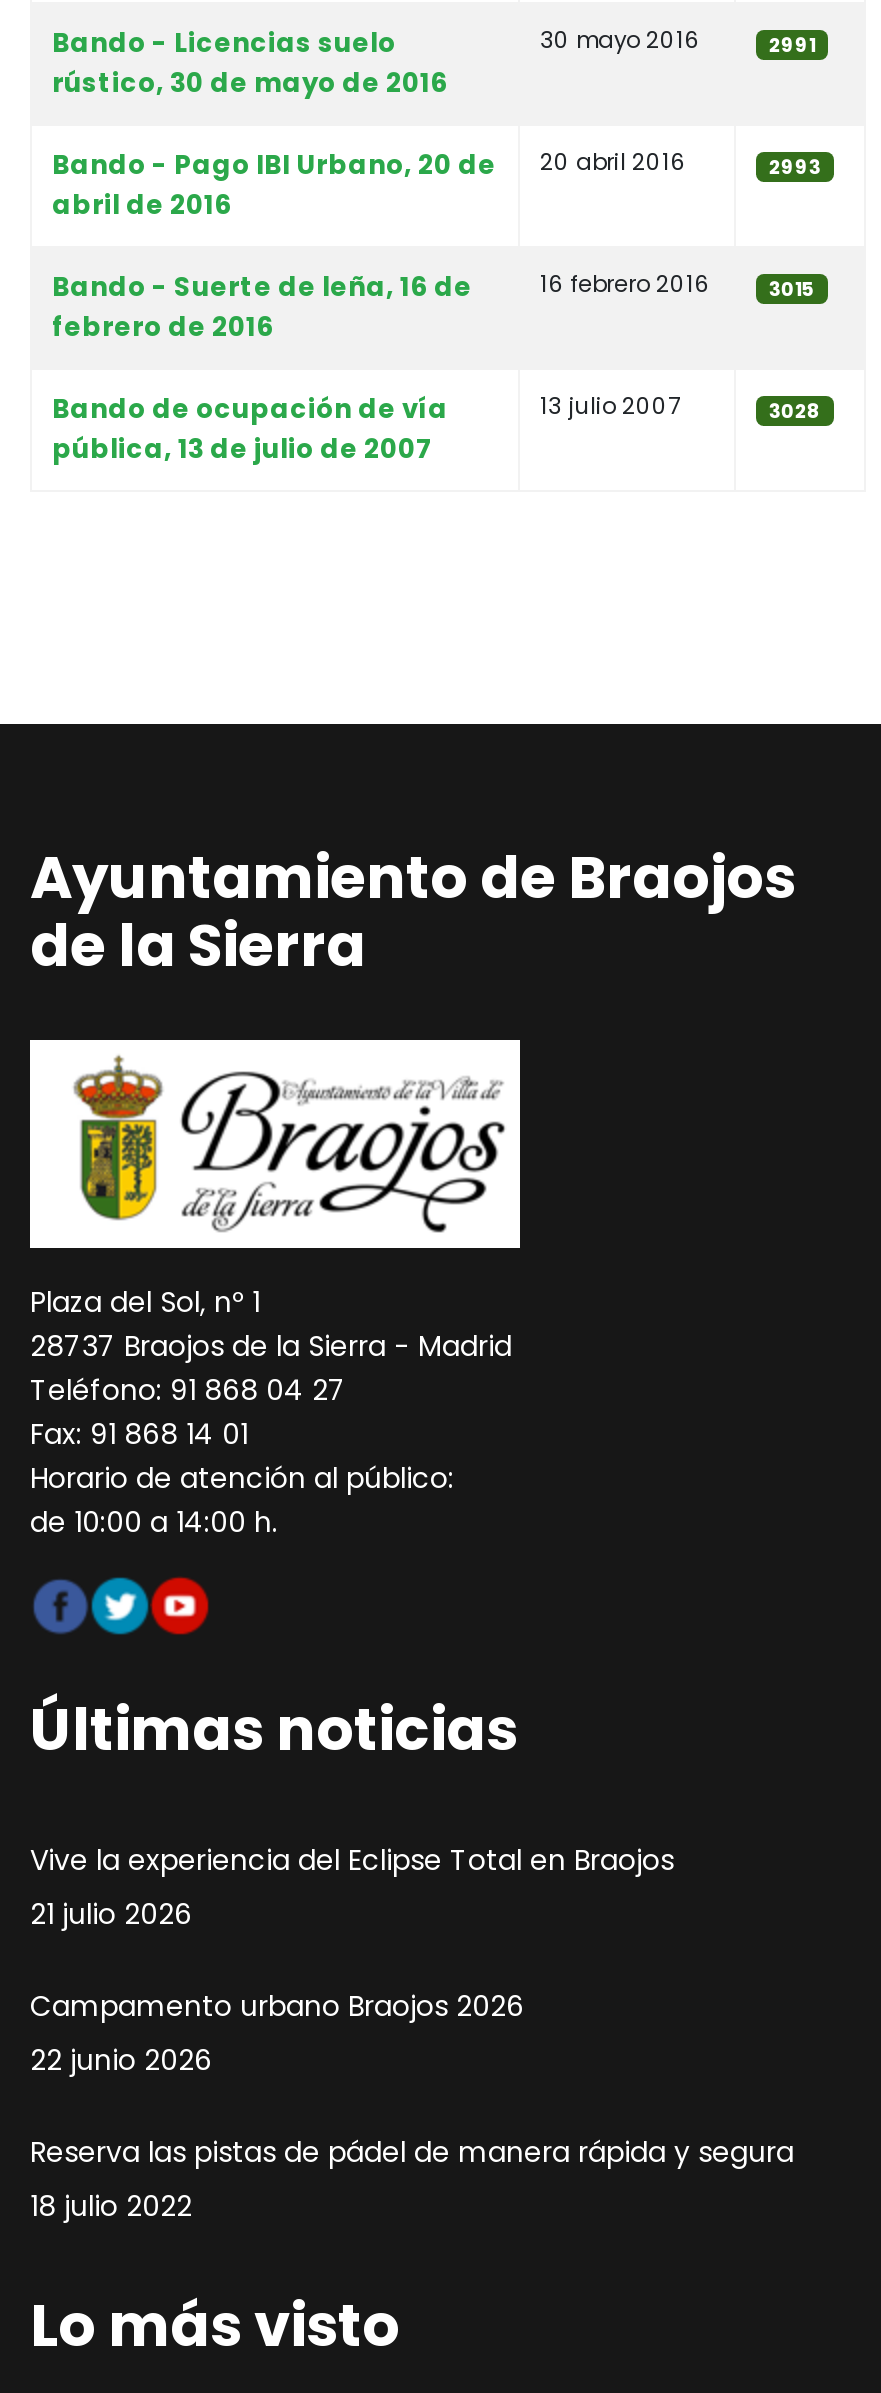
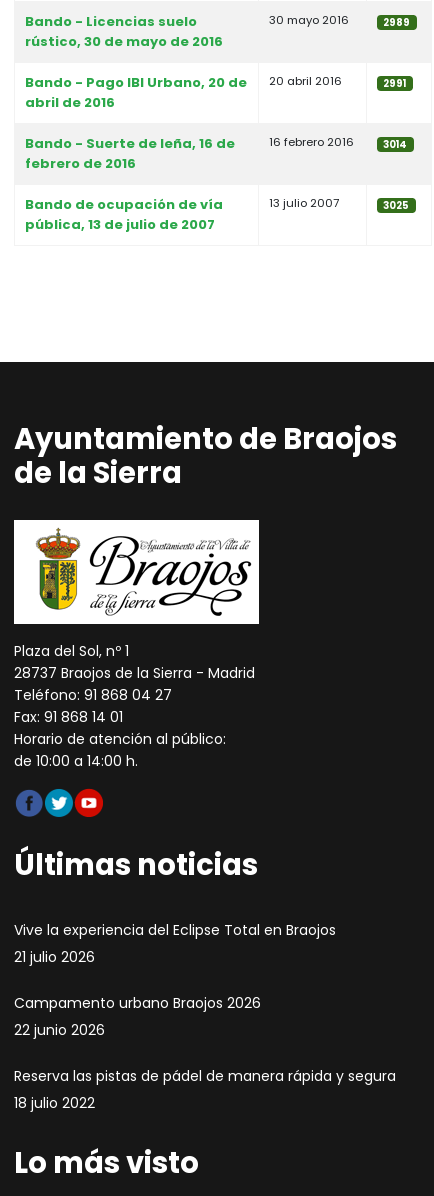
[769,32,815,58] 2991 -> [383,16,410,29] 2989
[769,154,821,180] 2993 -> [383,77,406,90] 2991
[769,276,815,302] 3015 -> [383,138,407,151] 3014
[769,398,821,424] 3028 -> [383,199,409,212] 3025

